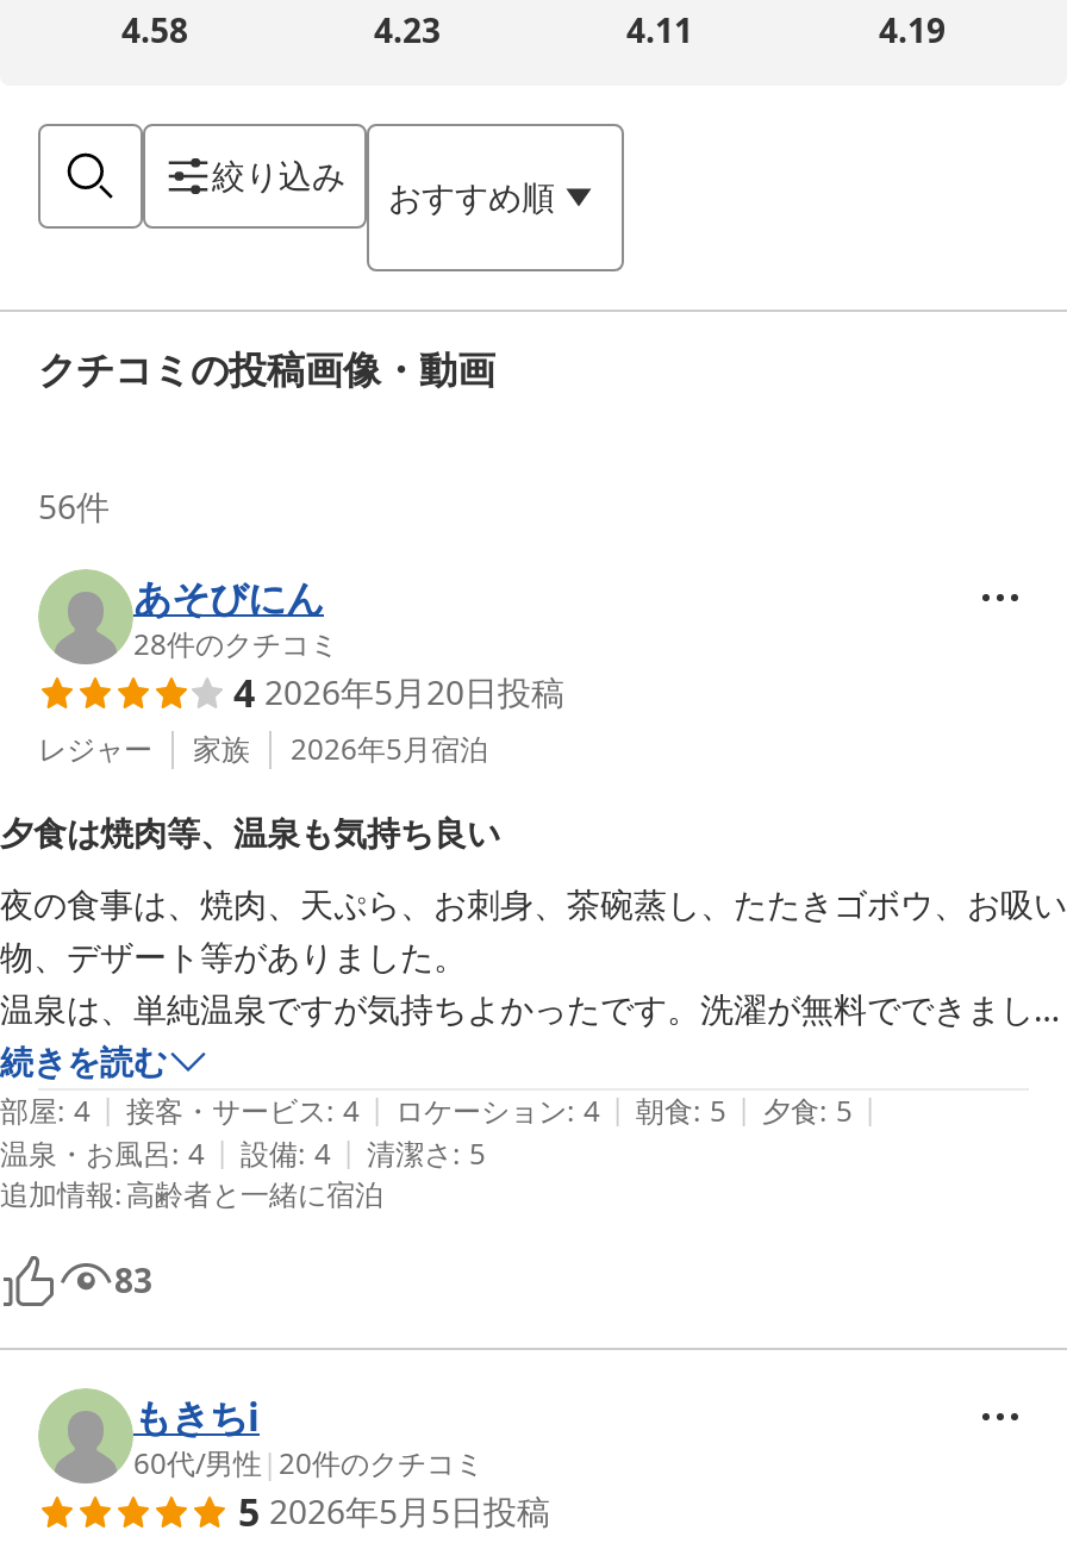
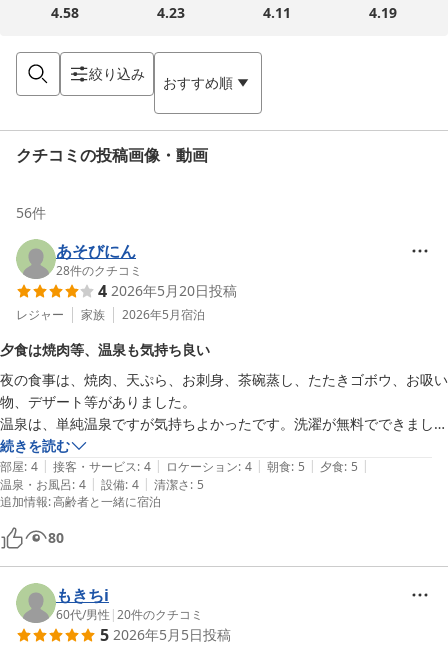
[114,1257,152,1303] 83 -> [48,528,64,547] 80

